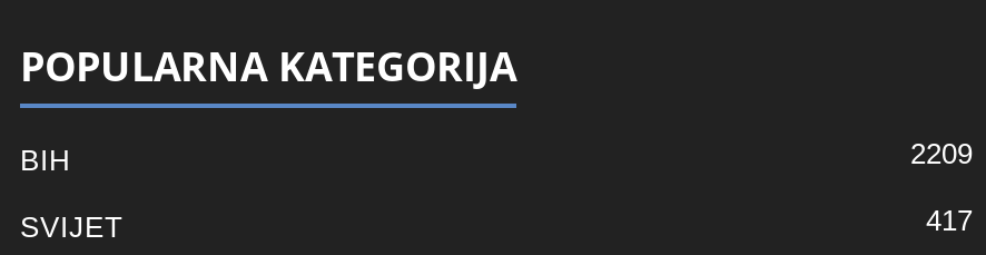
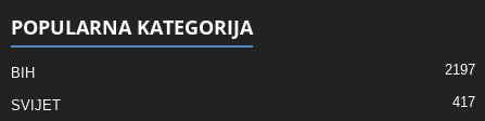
[910,137,973,170] 2209 -> [445,62,475,78] 2197

